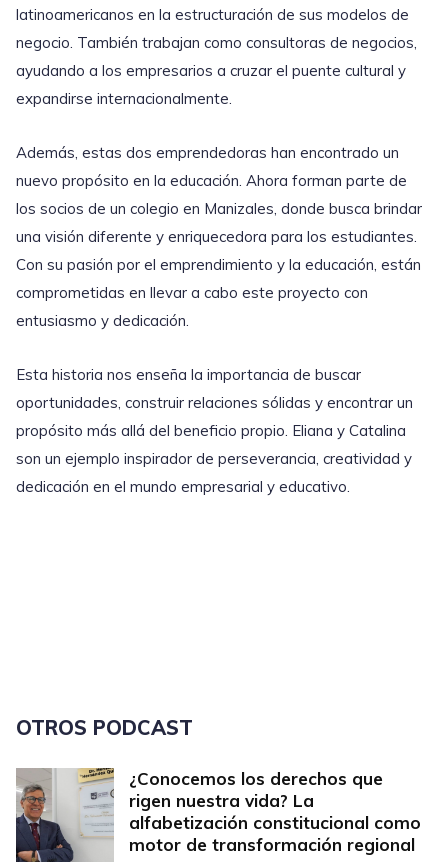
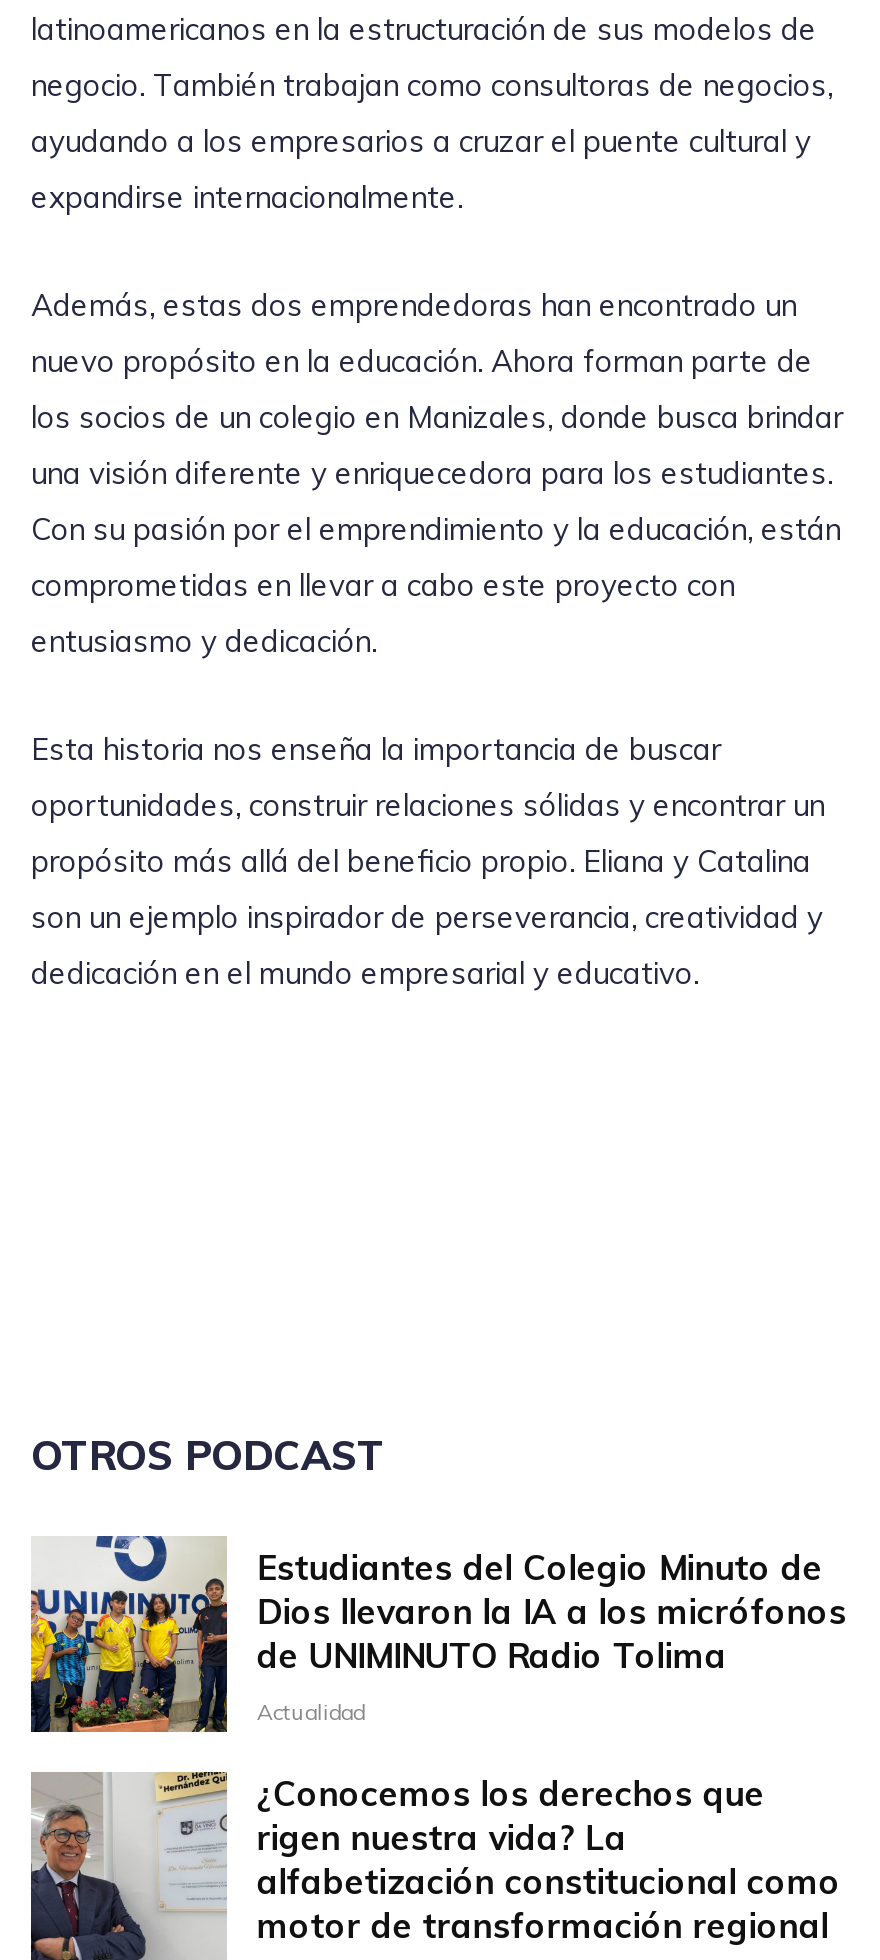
none -> [29,1534,847,1734] [image] | Estudiantes del Colegio Minuto de | Dios llevaron la IA a los micrófonos | de UNIMINUTO Radio Tolima | Actualidad

